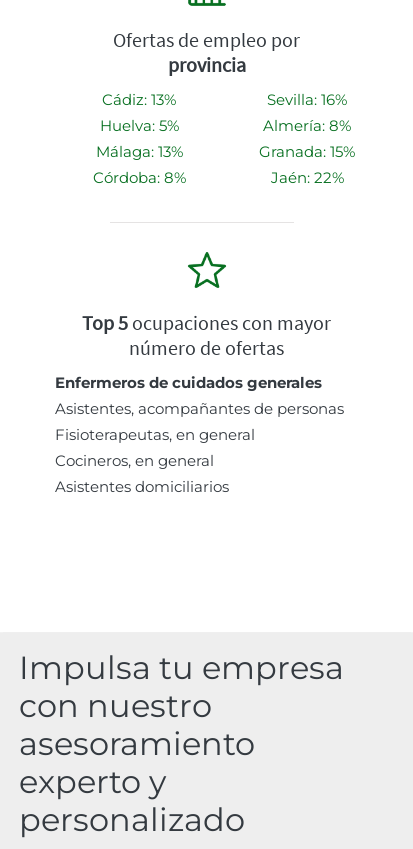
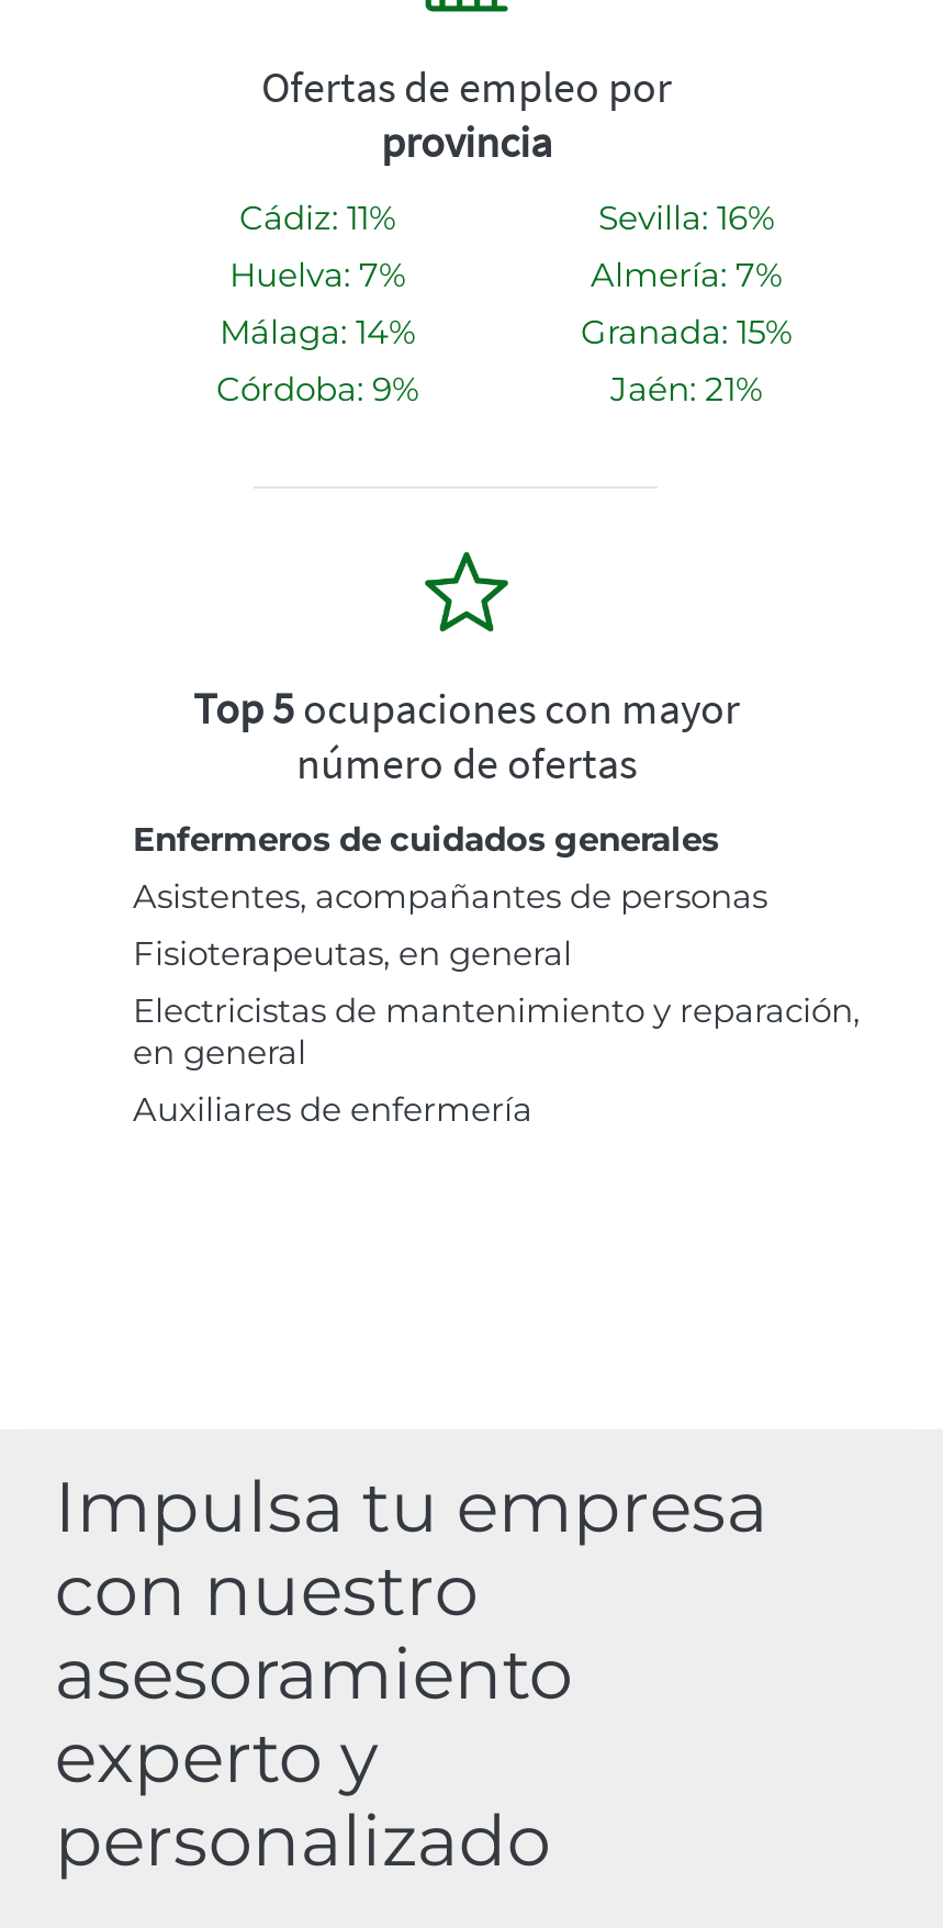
[102,90,176,109] Cádiz: 13% -> [239,197,395,239] Cádiz: 11%
[99,116,178,135] Huelva: 5% -> [229,254,405,296] Huelva: 7%
[263,116,351,135] Almería: 8% -> [591,254,782,296] Almería: 7%
[95,142,182,161] Málaga: 13% -> [220,311,415,353] Málaga: 14%
[92,168,185,187] Córdoba: 8% -> [216,368,418,410] Córdoba: 9%
[270,168,343,187] Jaén: 22% -> [610,368,762,410] Jaén: 21%
[55,451,229,496] Cocineros, en general | Asistentes domiciliarios -> [133,990,860,1130] Electricistas de mantenimiento y reparación, | en general | Auxiliares de enfermería

